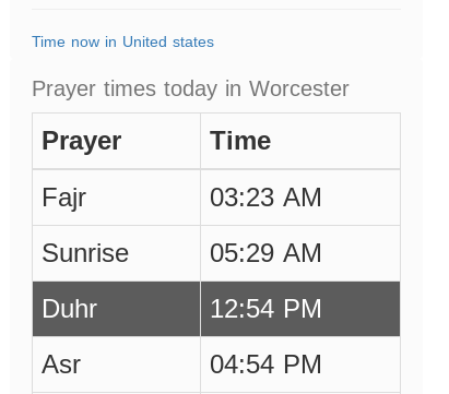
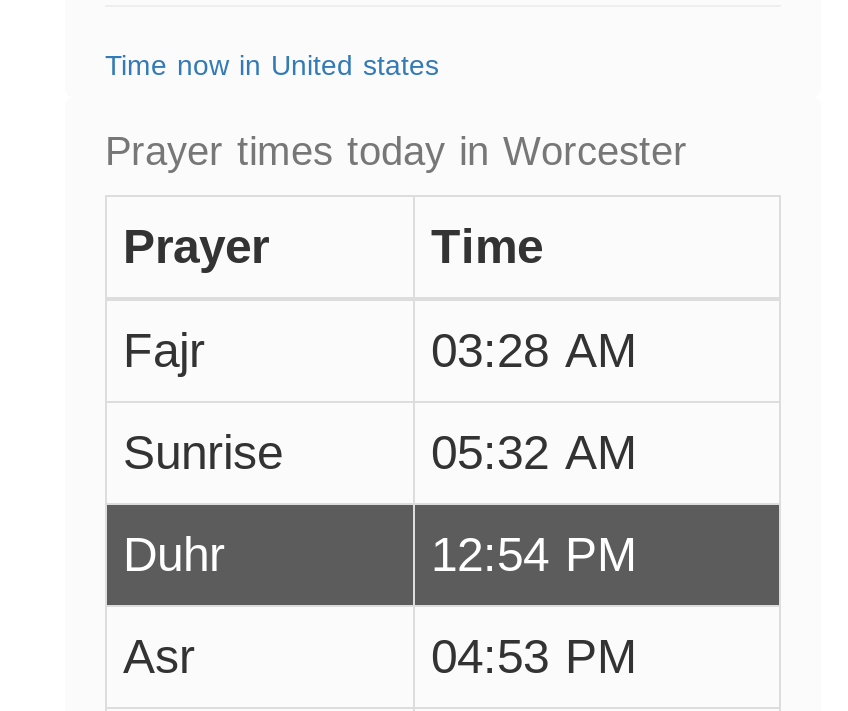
[210,172,322,223] 03:23 AM -> [431,305,637,397] 03:28 AM
[42,228,322,278] Sunrise 05:29 AM -> [123,407,637,499] Sunrise 05:32 AM
[210,339,322,390] 04:54 PM -> [431,611,637,703] 04:53 PM

